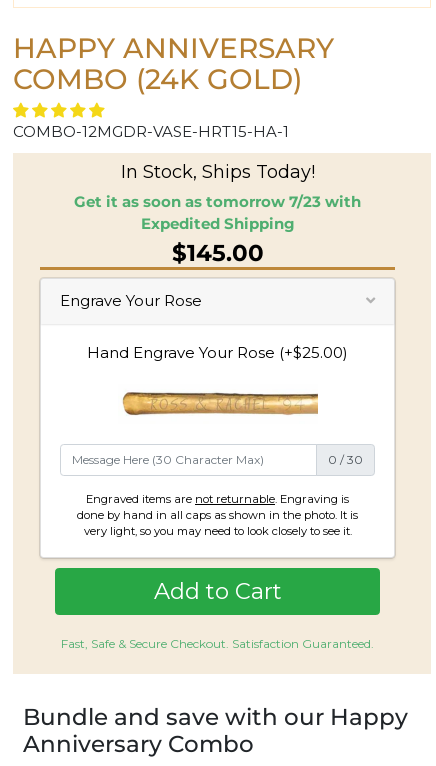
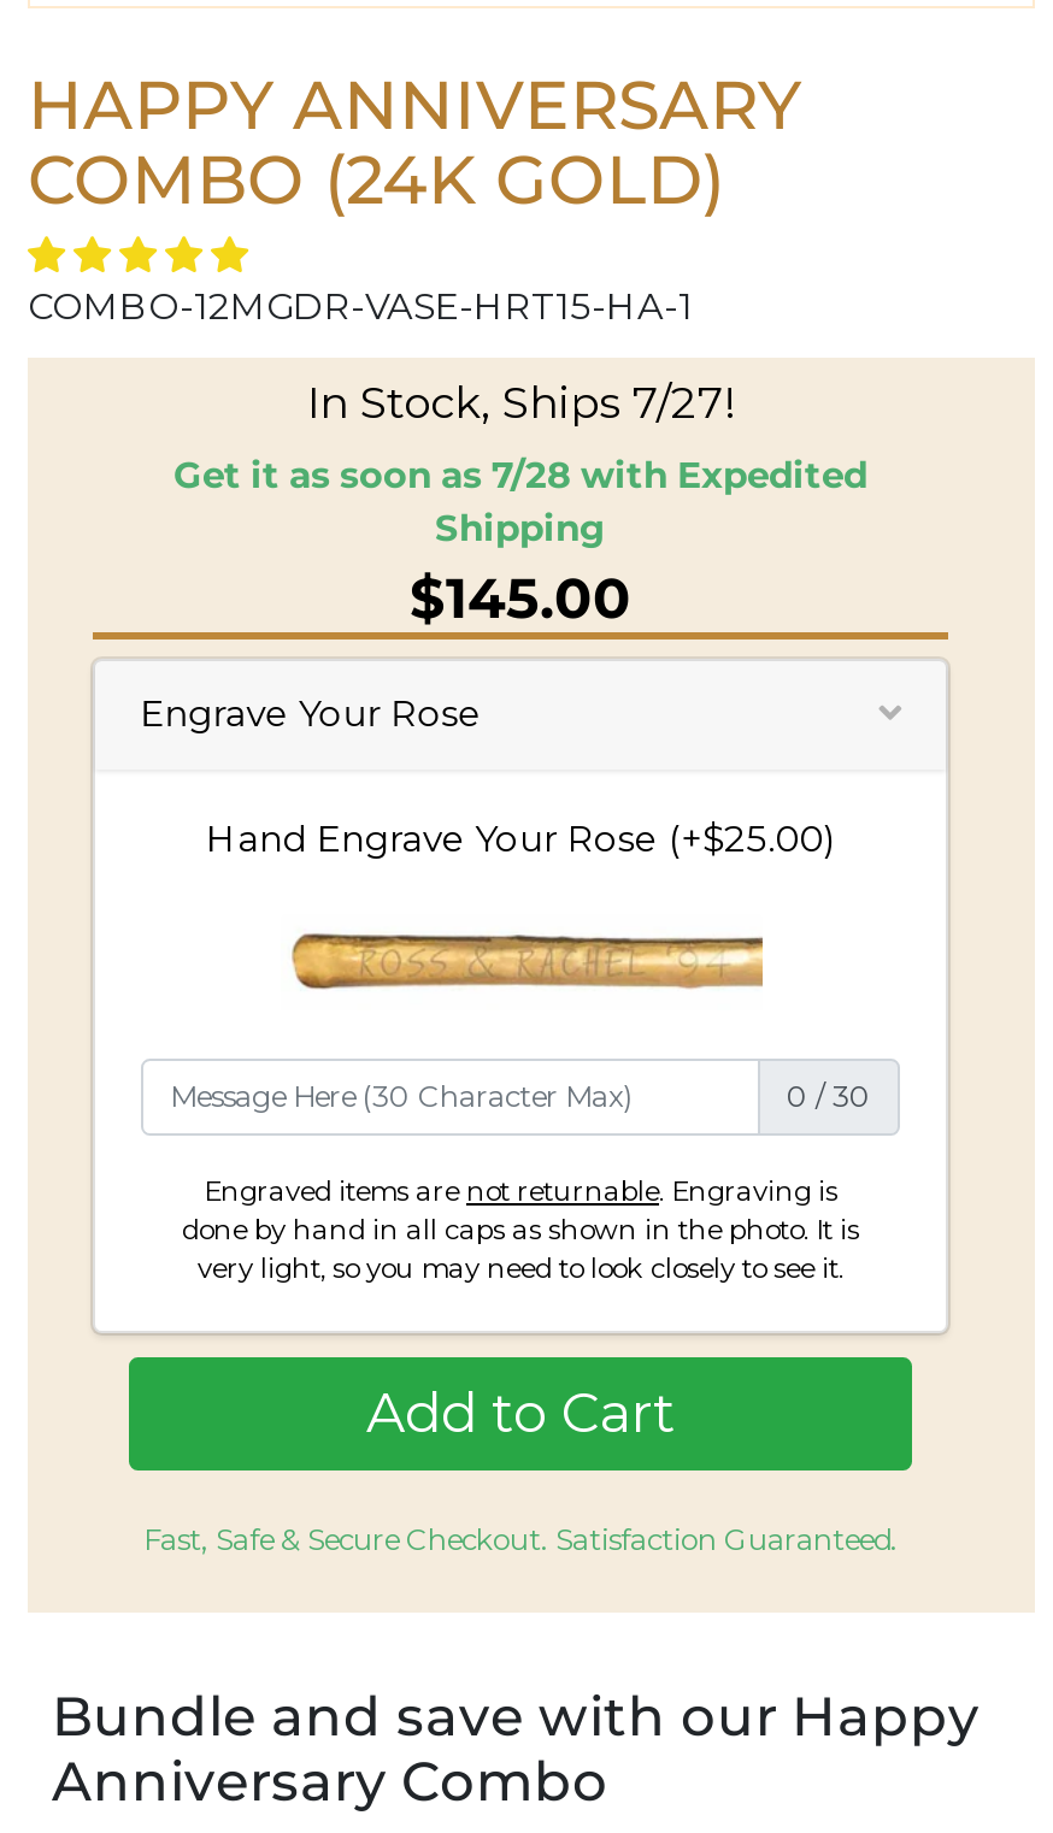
[74,161,361,233] In Stock, Ships Today! | Get it as soon as tomorrow 7/23 with | Expedited Shipping -> [173,377,867,550] In Stock, Ships 7/27! | Get it as soon as 7/28 with Expedited | Shipping

